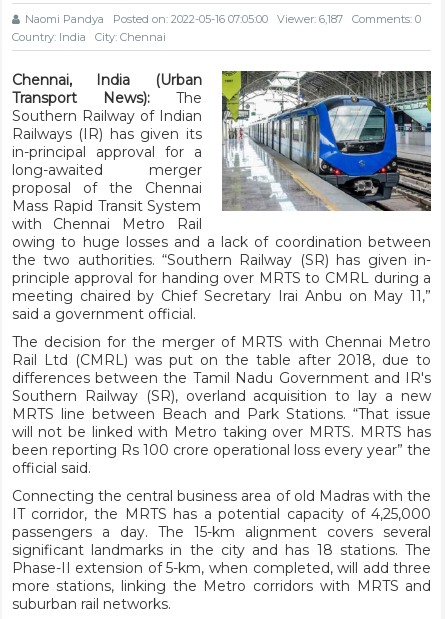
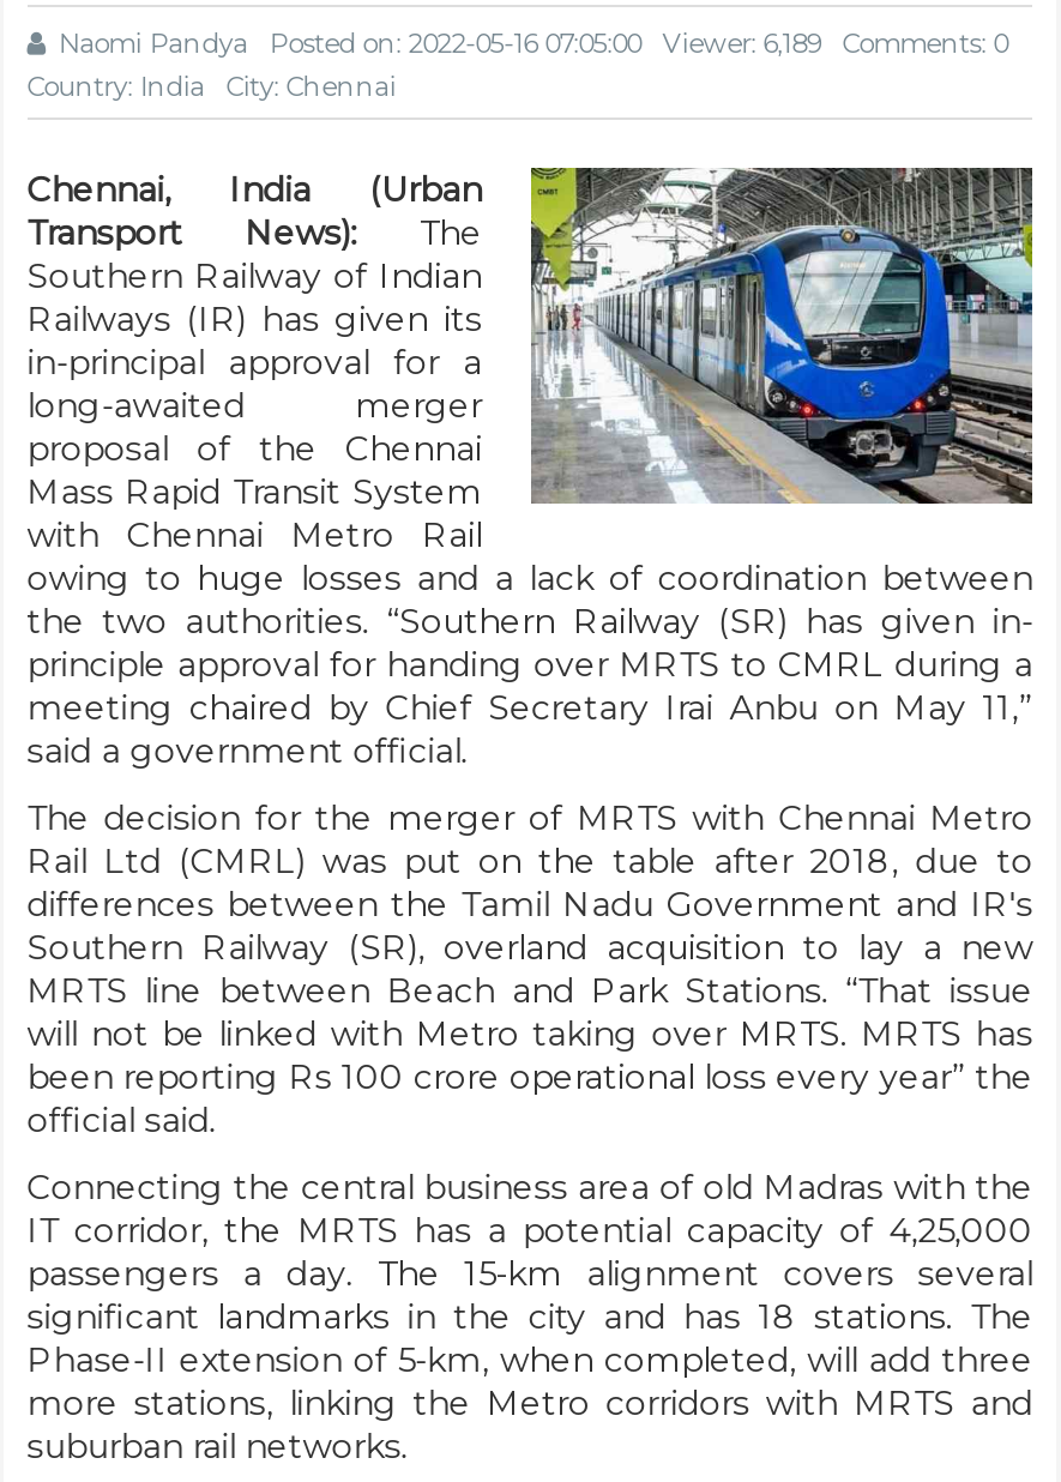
[277,12,343,26] Viewer: 6,187 -> [662,27,821,60] Viewer: 6,189

